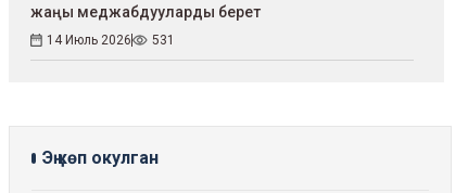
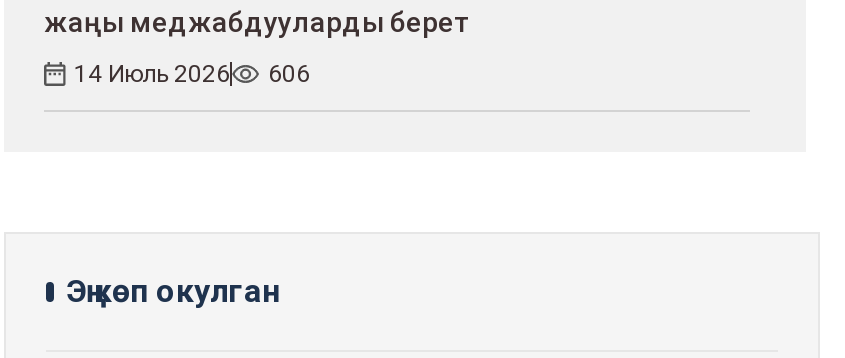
[47,33,175,48] 14 Июль 2026 531 -> [74,60,310,88] 14 Июль 2026 606

